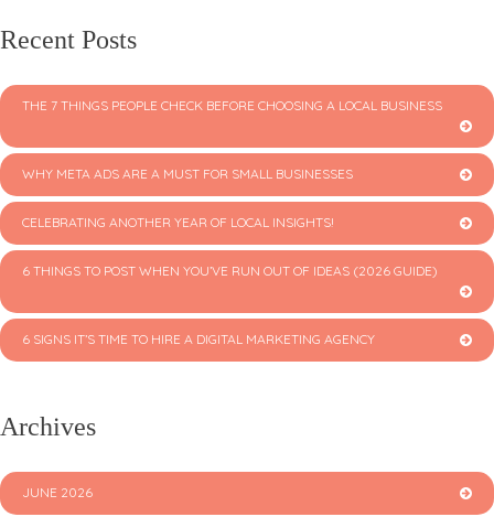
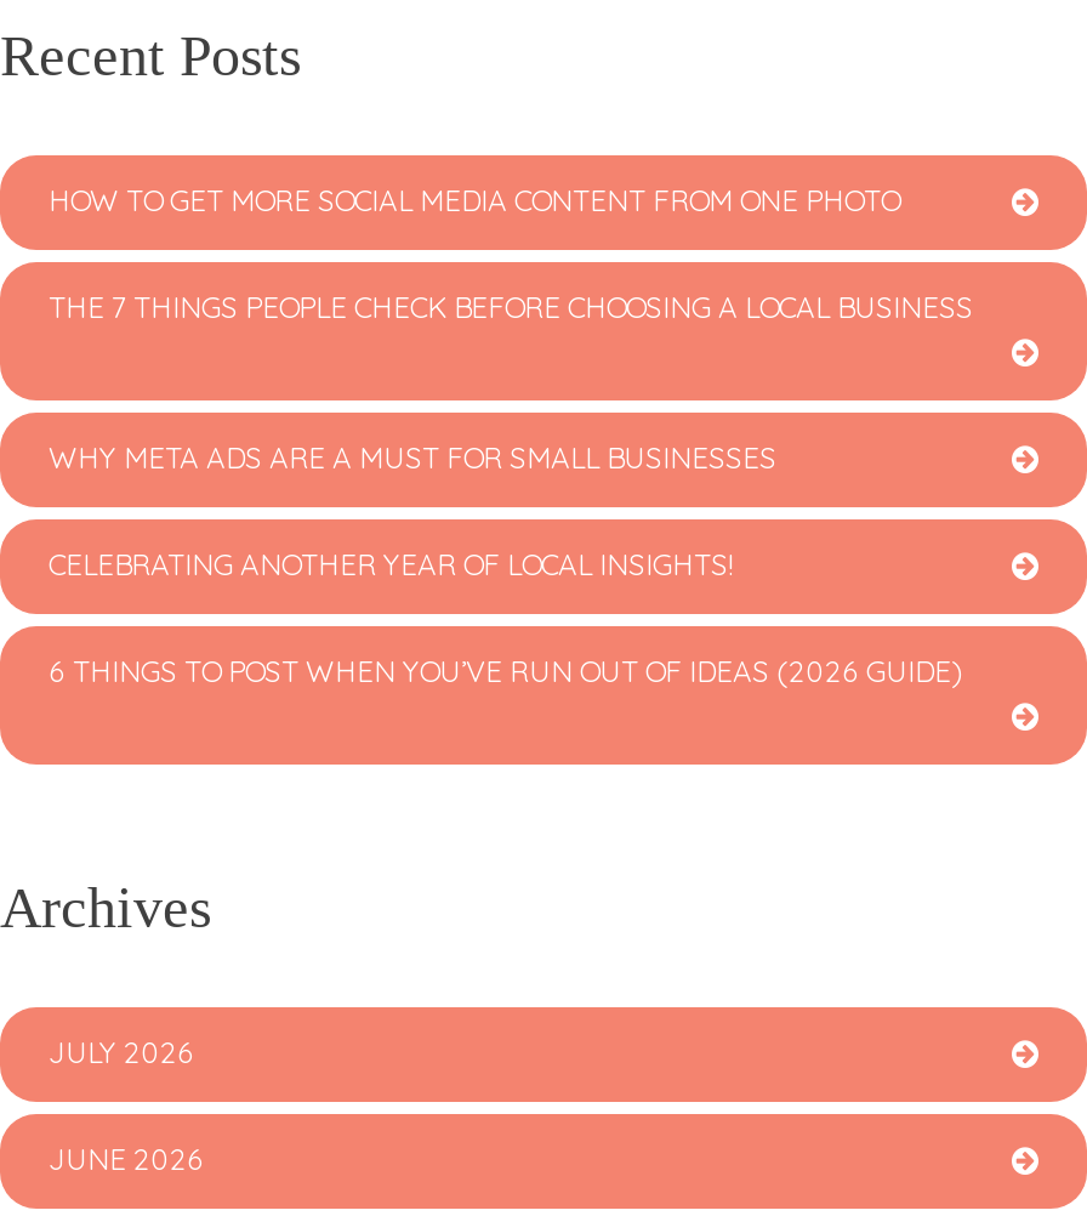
none -> [49,182,900,218] HOW TO GET MORE SOCIAL MEDIA CONTENT FROM ONE PHOTO
[22,330,375,347] 6 SIGNS IT’S TIME TO HIRE A DIGITAL MARKETING AGENCY -> none
none -> [49,1033,194,1069] JULY 2026

